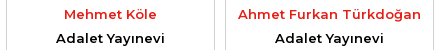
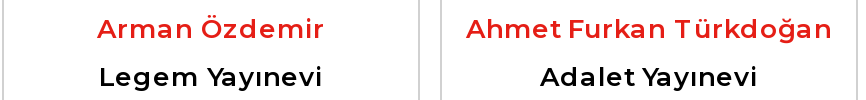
[64,6,157,22] Mehmet Köle -> [97,12,325,44] Arman Özdemir
[56,30,165,46] Adalet Yayınevi -> [99,60,323,92] Legem Yayınevi

